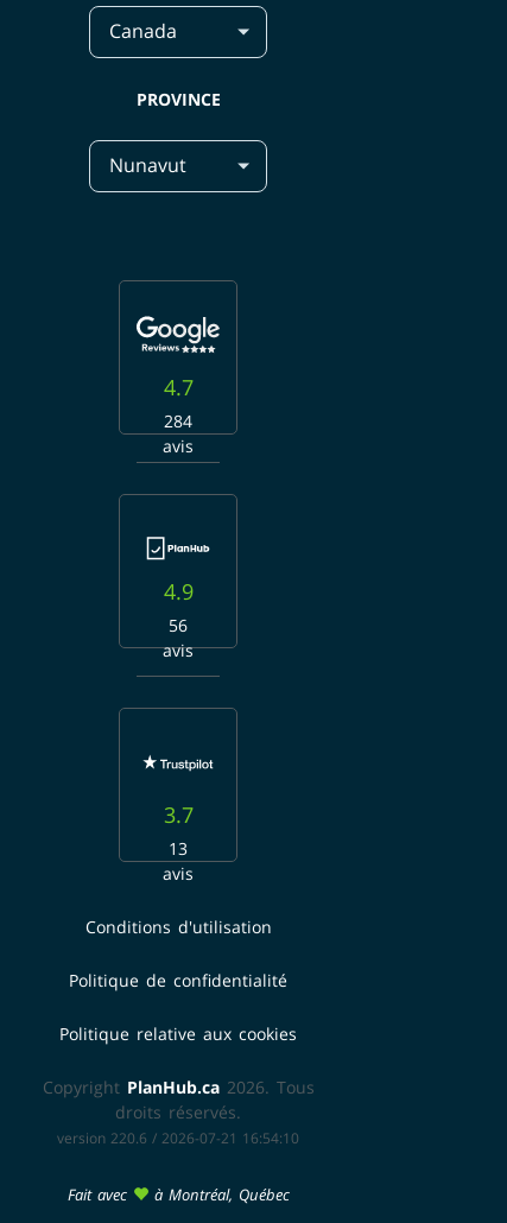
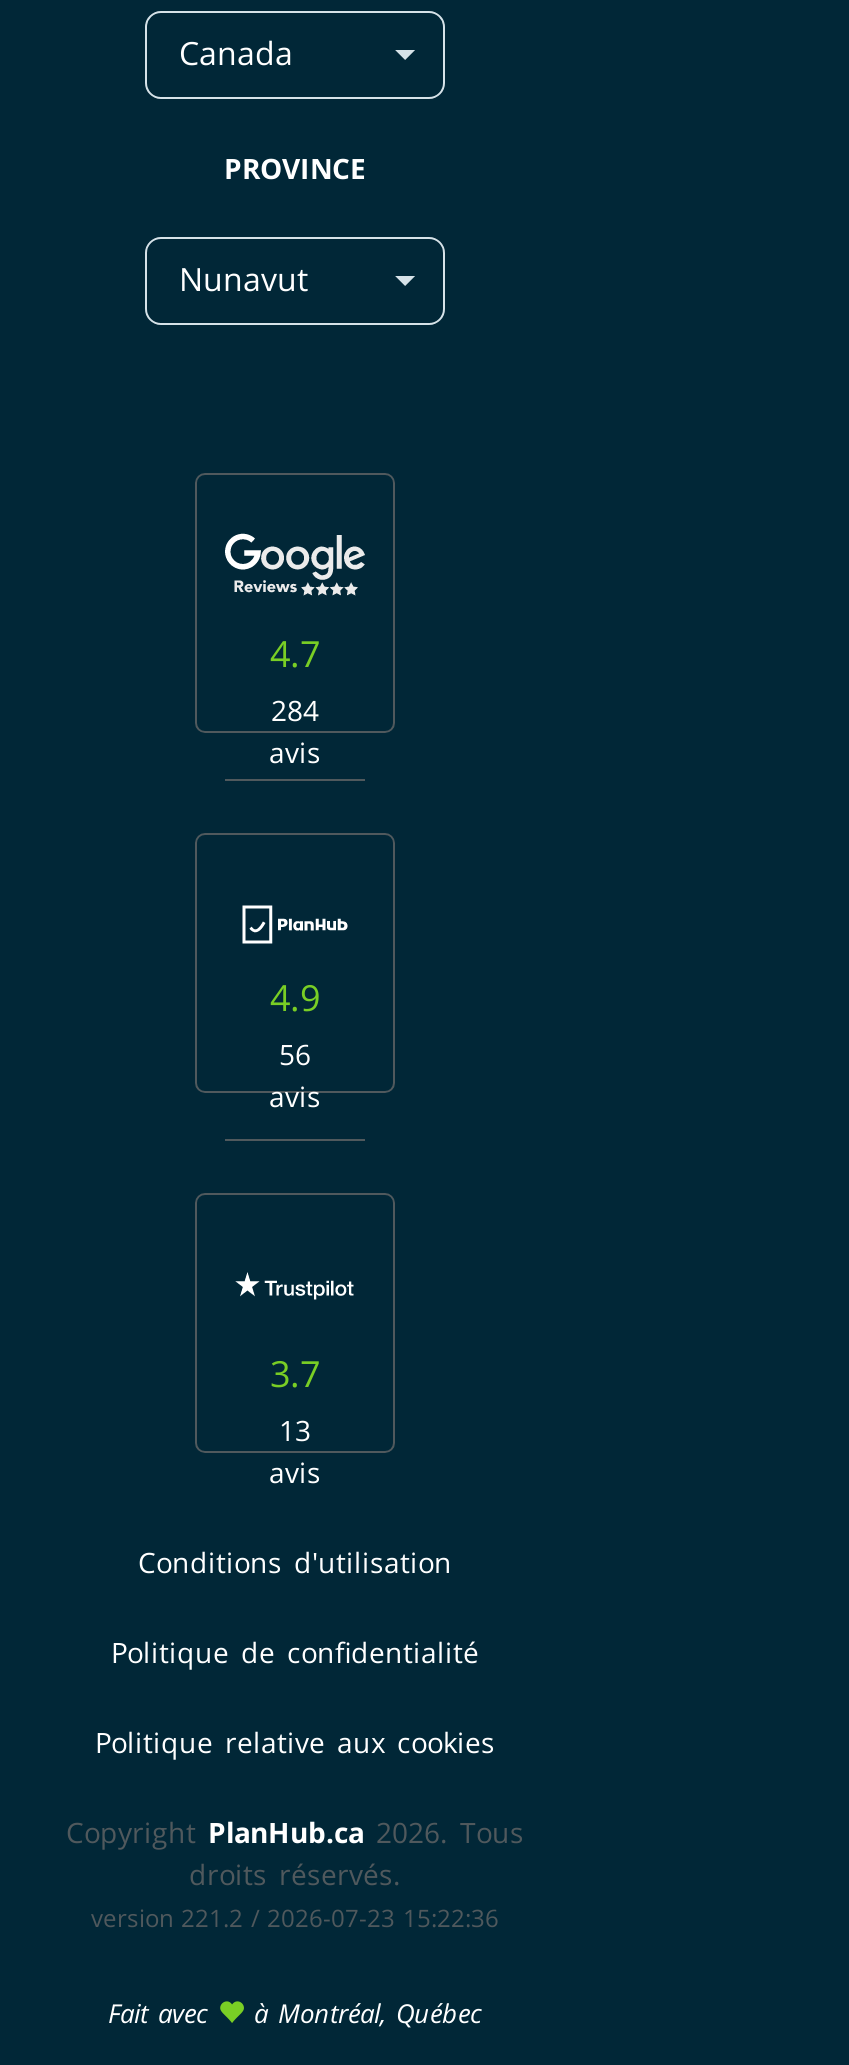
[57,1127,299,1148] version 220.6 / 2026-07-21 16:54:10 -> [91,1900,499,1934] version 221.2 / 2026-07-23 15:22:36

